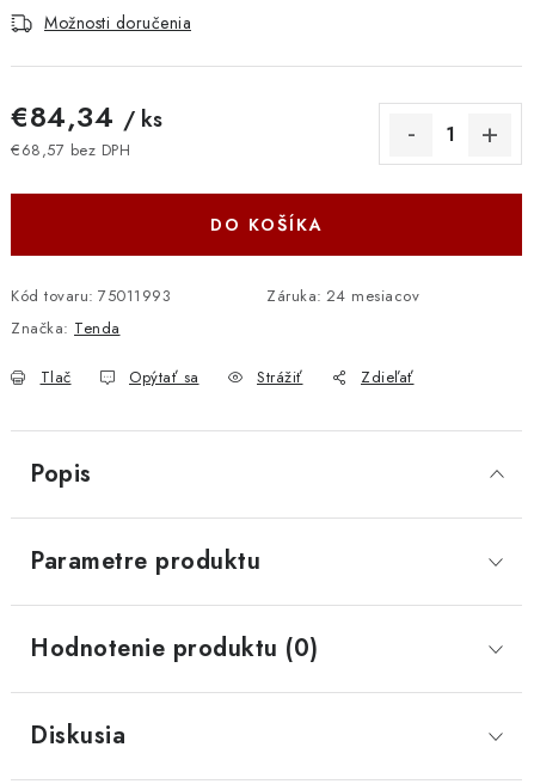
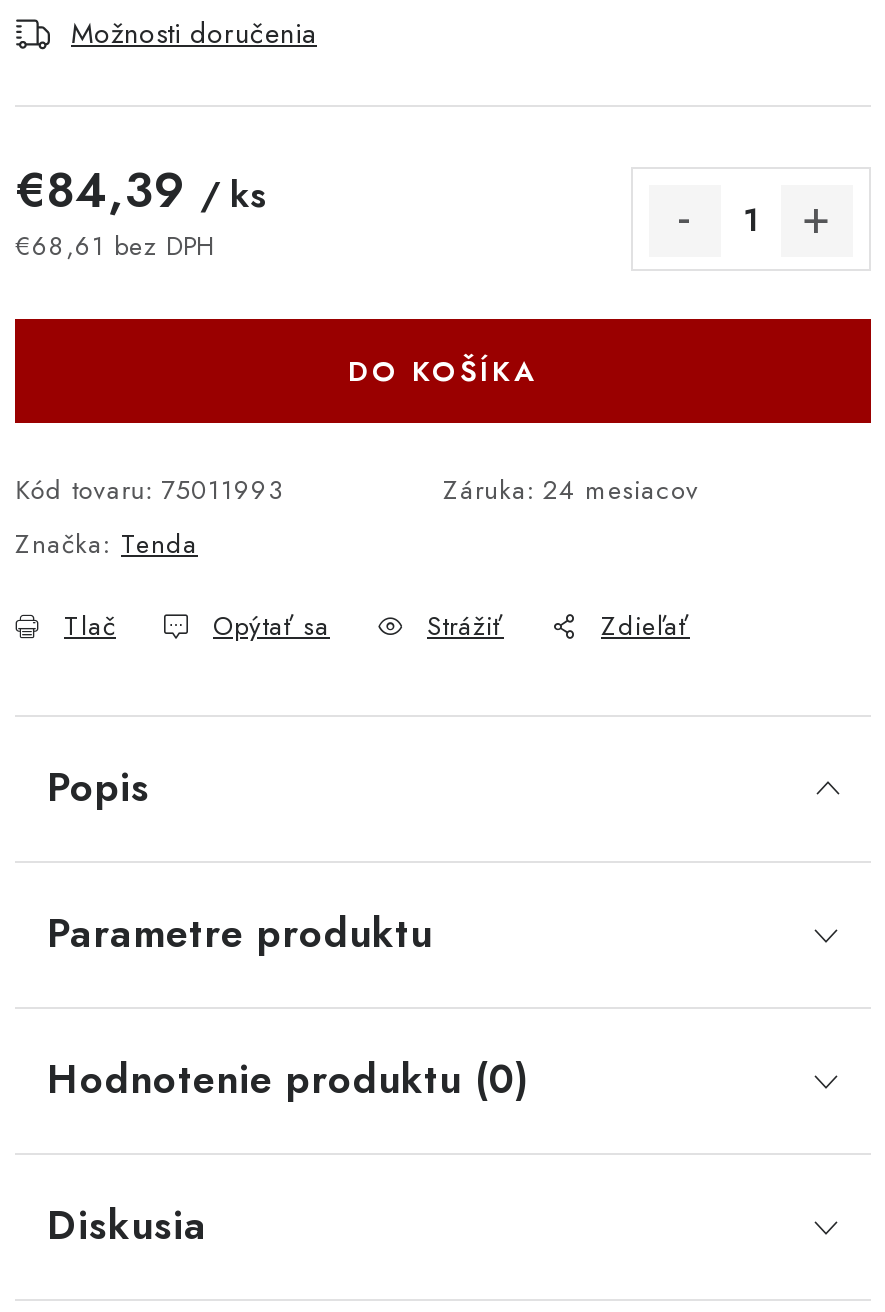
[11,95,162,137] €84,34 / ks -> [15,154,266,224] €84,39 / ks
[11,138,130,161] €68,57 bez DPH -> [15,226,215,264] €68,61 bez DPH

